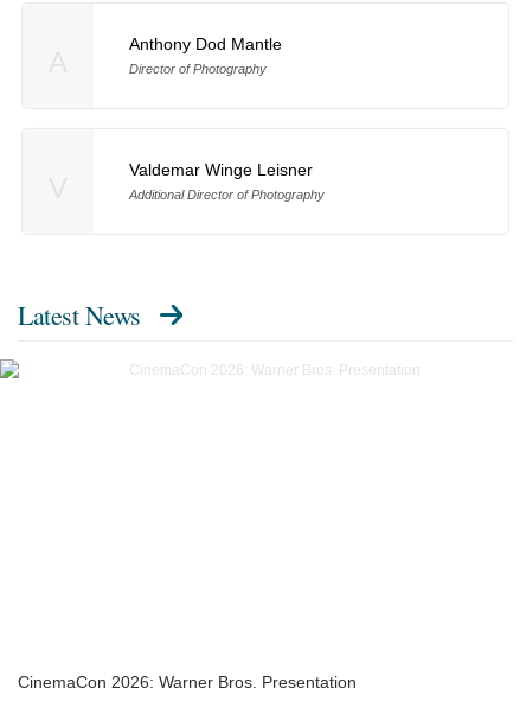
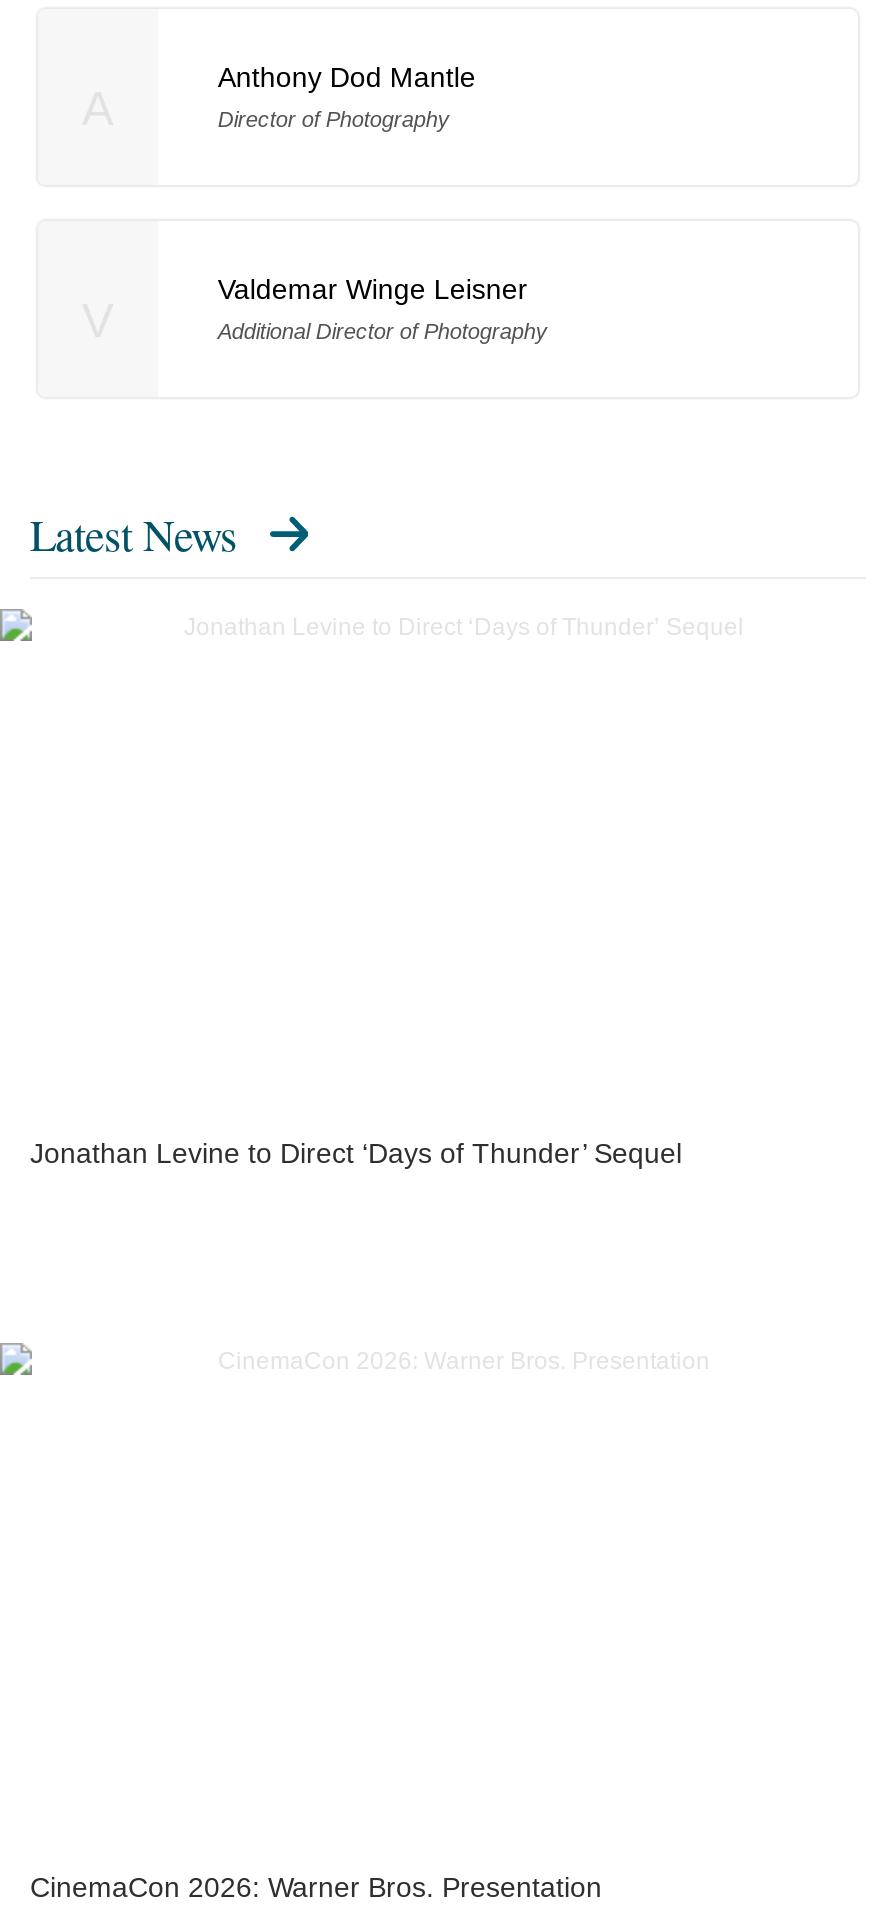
none -> [30,1136,682,1168] Jonathan Levine to Direct ‘Days of Thunder’ Sequel

